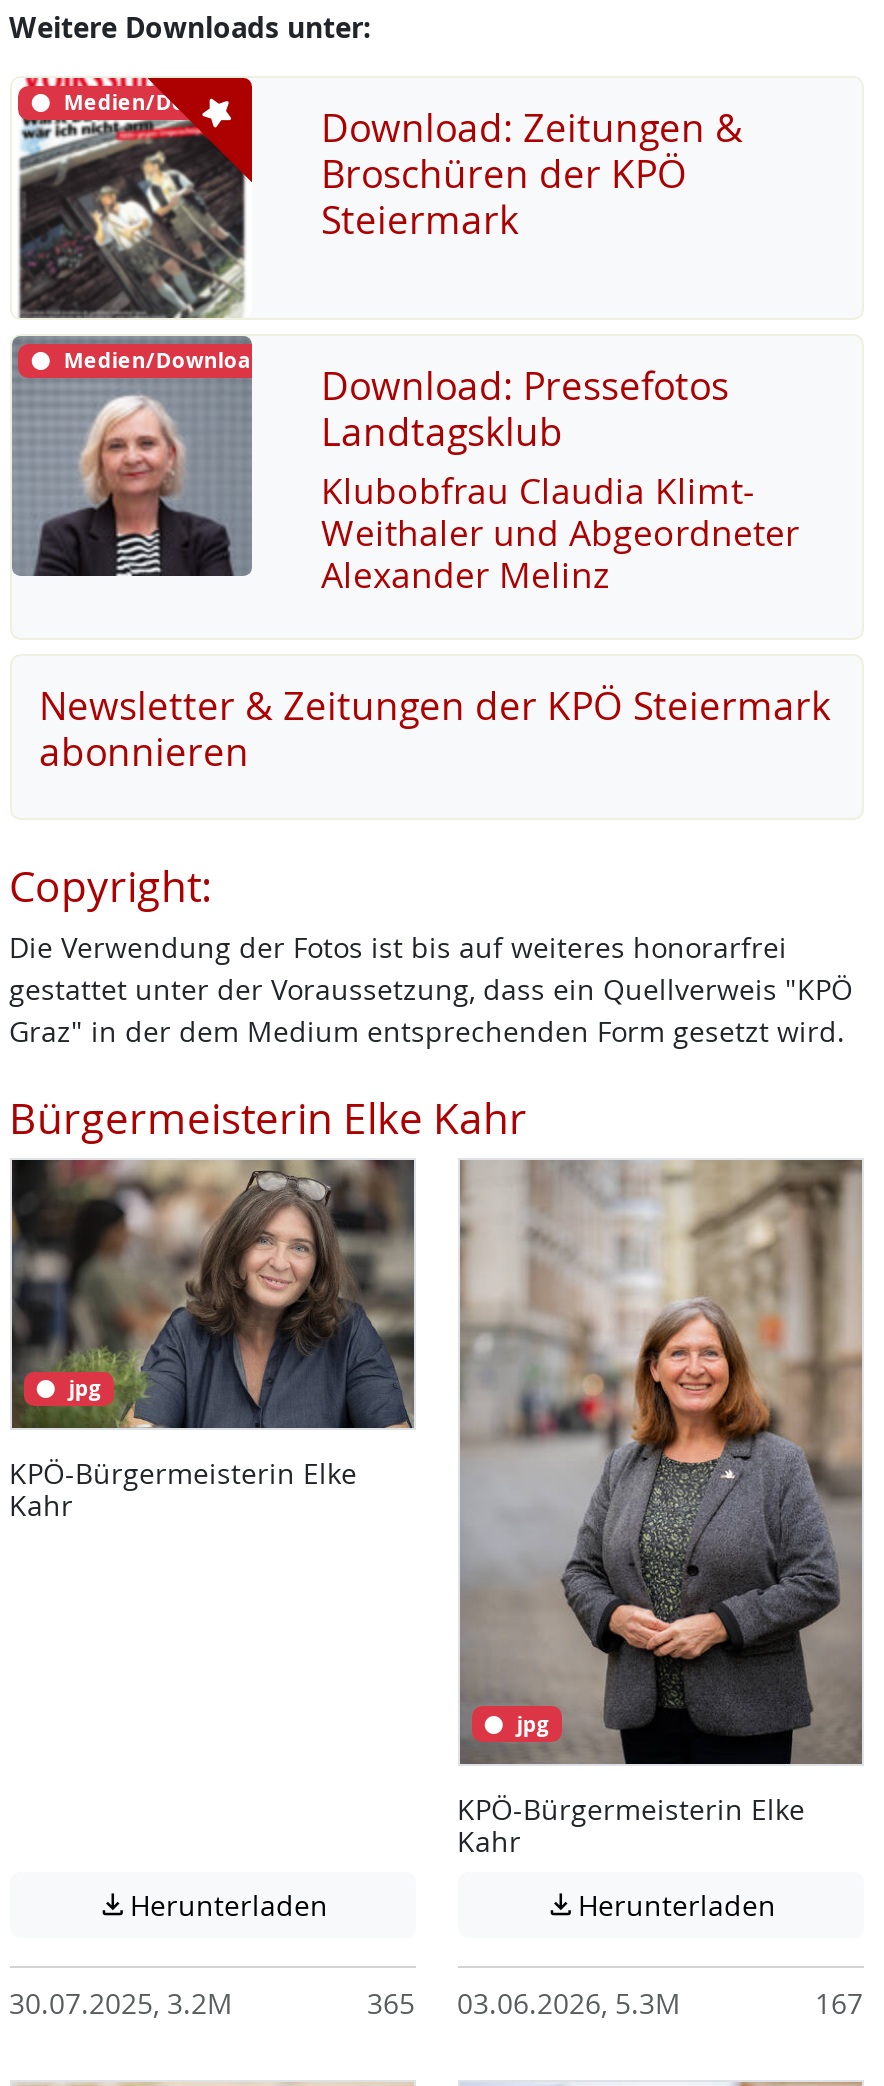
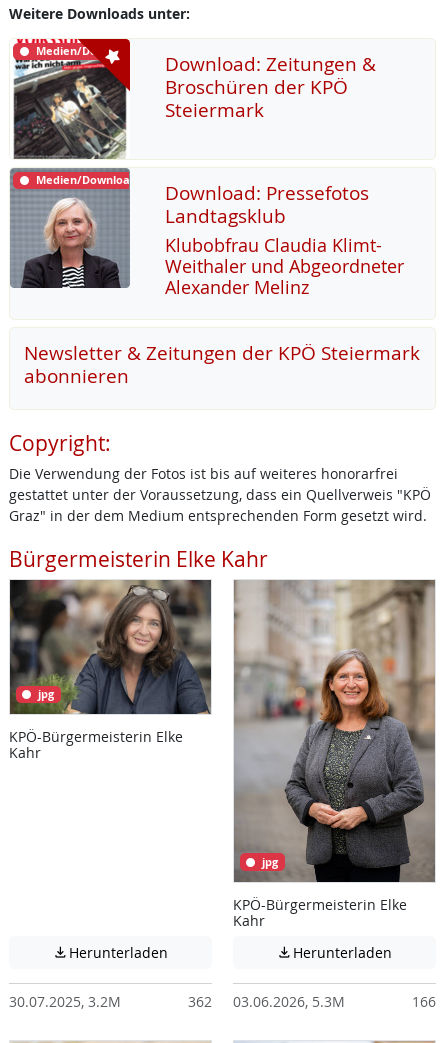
[367,1984,681,2022] 365 03.06.2026, 5.3M -> [187,992,344,1011] 362 03.06.2026, 5.3M
[815,1984,863,2022] 167 -> [411,992,435,1011] 166

